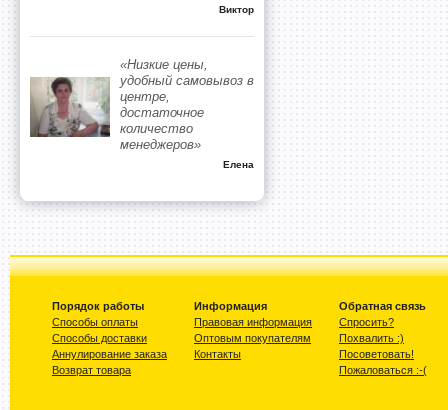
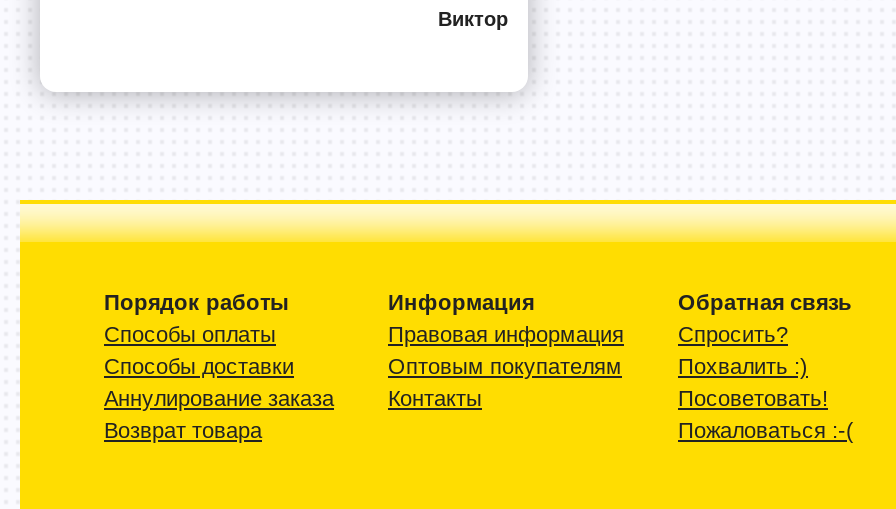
[29,57,254,170] [image] | «Низкие цены, | удобный самовывоз в | центре, | достаточное | количество | менеджеров» | Елена -> none

